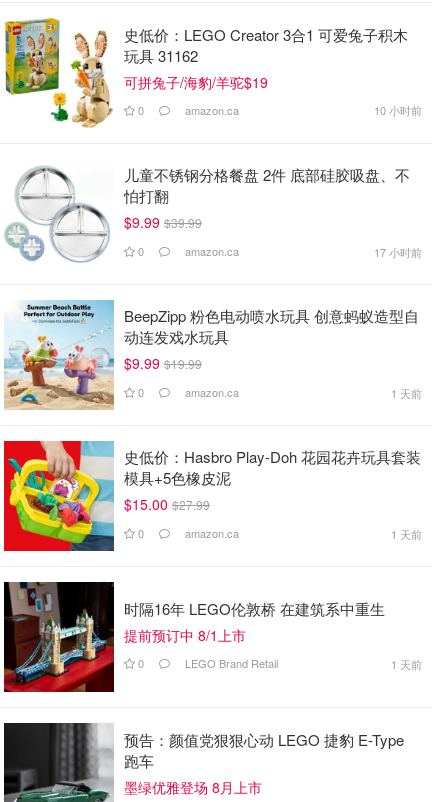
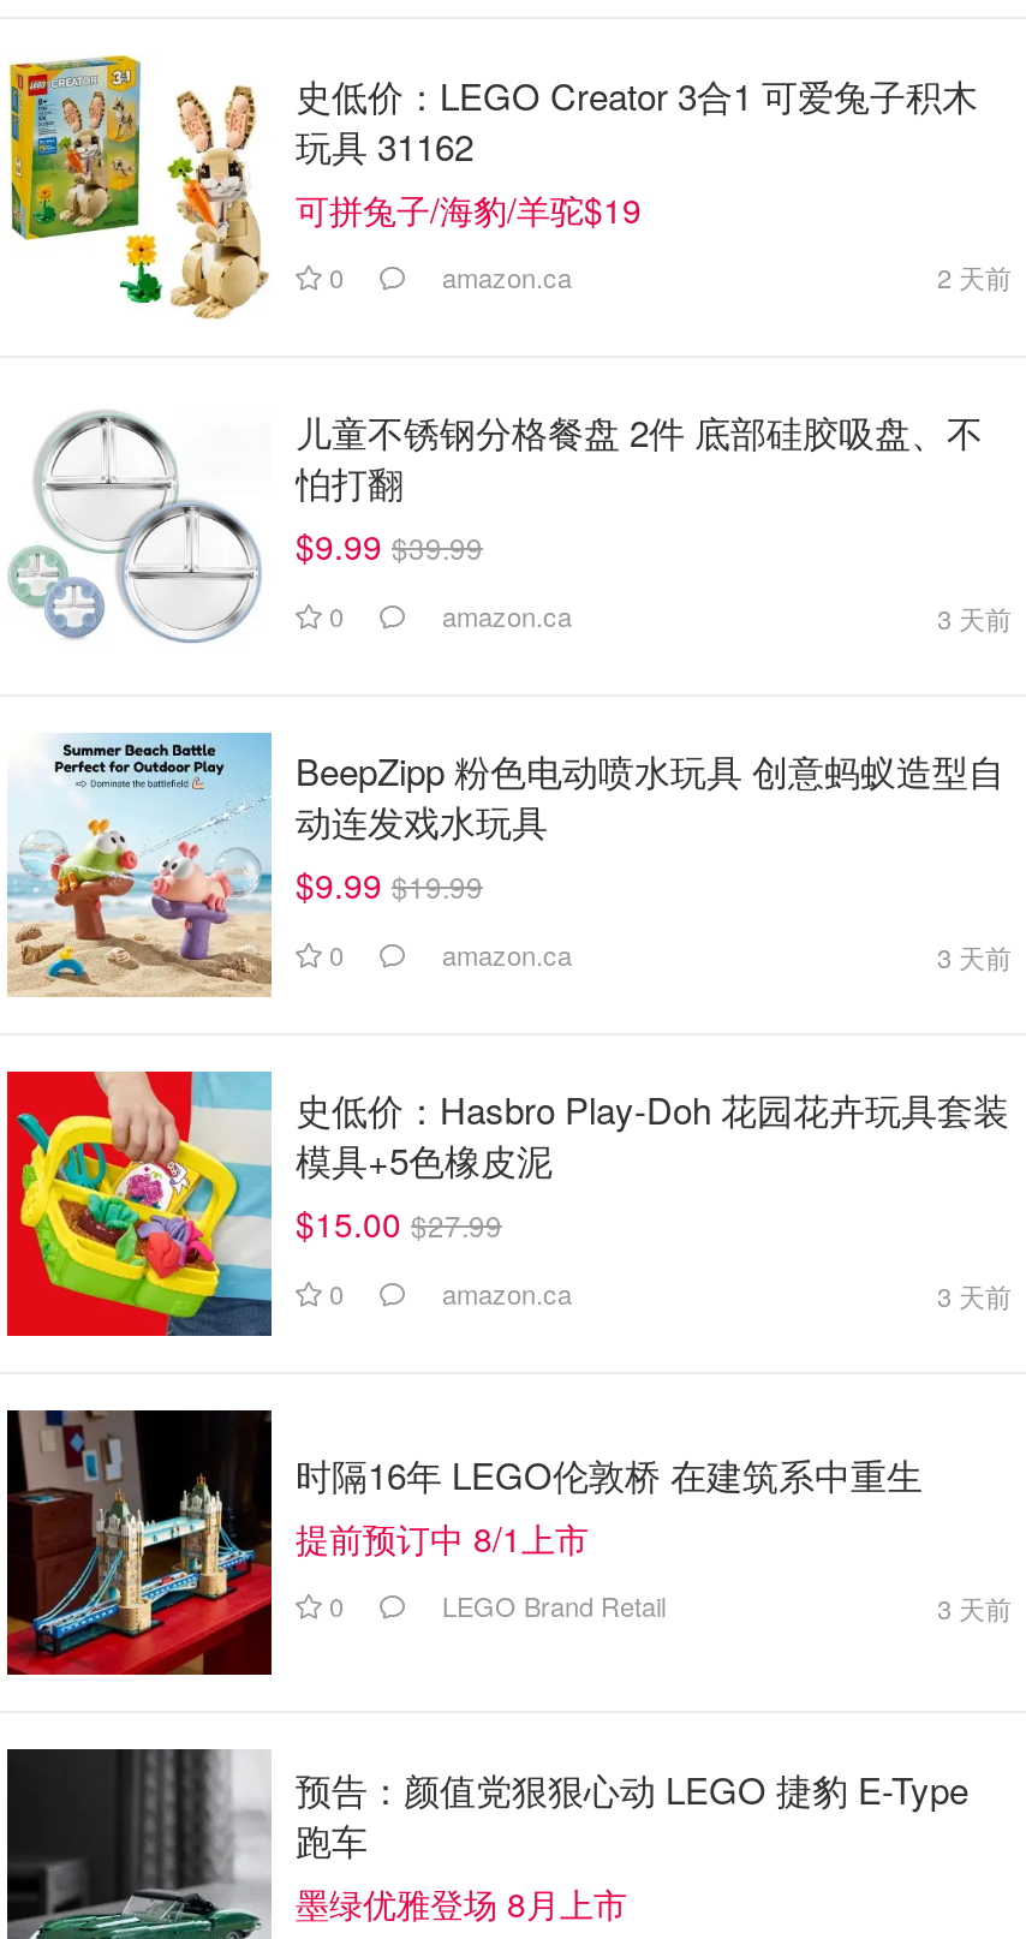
[374,102,422,118] 10 小时前 -> [937,257,1012,296] 2 天前
[374,243,422,259] 17 小时前 -> [937,597,1012,636] 3 天前
[391,384,422,400] 1 天前 -> [937,936,1012,974] 3 天前
[391,525,422,541] 1 天前 -> [937,1275,1012,1313] 3 天前
[391,655,422,671] 1 天前 -> [937,1587,1012,1625] 3 天前

